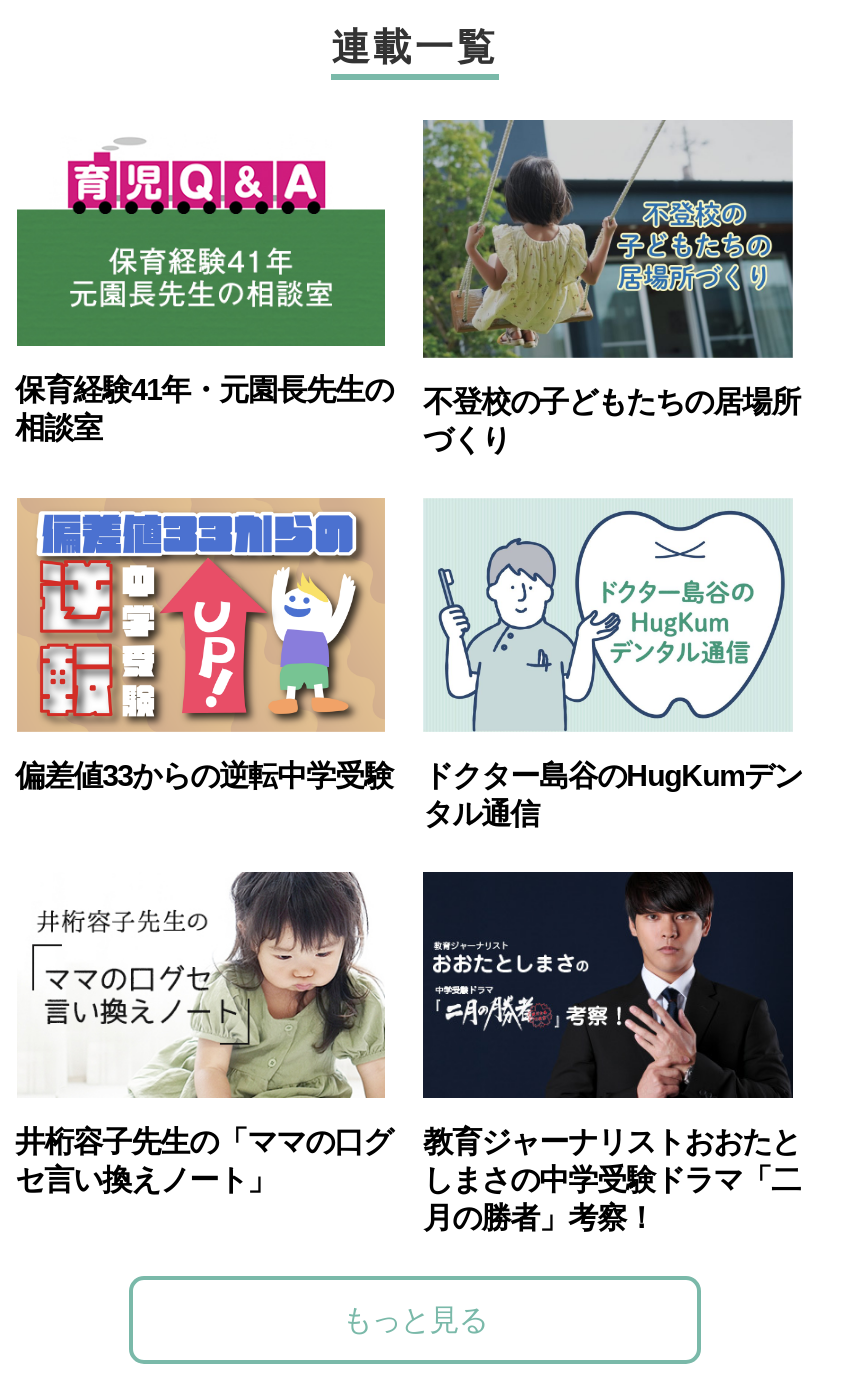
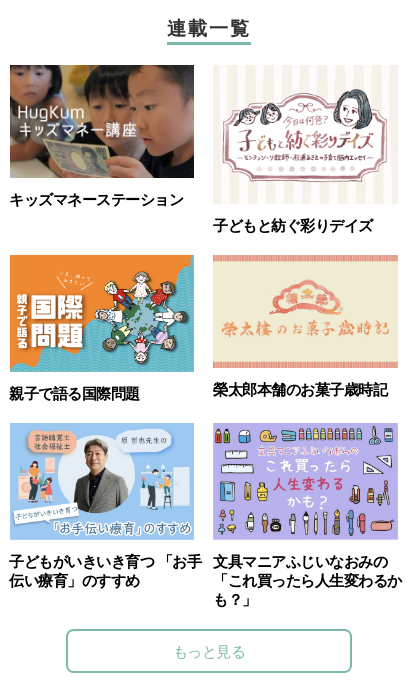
[421,118,795,360] [image] -> [213,65,398,176] [image]
[15,138,393,444] [image] | 保育経験41年・元園長先生の | 相談室 -> [9,64,195,208] [image] | キッズマネーステーション
[423,383,800,455] 不登校の子どもたちの居場所 | づくり -> [213,217,373,234] 子どもと紡ぐ彩りデイズ
[15,500,802,830] [image] | 偏差値33からの逆転中学受験 | ドクター島谷のHugKumデン | タル通信 -> [9,255,387,402] [image] | 親子で語る国際問題 | 榮太郎本舗のお菓子歳時記
[425,500,791,732] [image] -> [213,255,398,363] [image]
[15,862,392,1195] [image] | 井桁容子先生の「ママの口グ | セ言い換えノート」 -> [9,422,201,589] [image] | 子どもがいきいき育つ 「お手 | 伝い療育」のすすめ
[421,864,800,1233] [image] | 教育ジャーナリストおおたと | しまさの中学受験ドラマ「二 | 月の勝者」考察！ -> [213,423,402,608] [image] | 文具マニアふじいなおみの | 「これ買ったら人生変わるか | も？」

